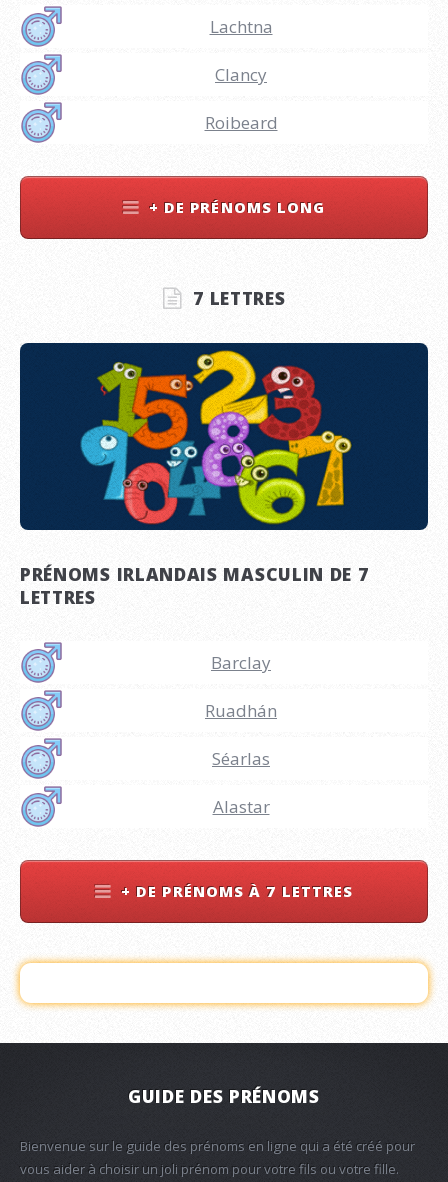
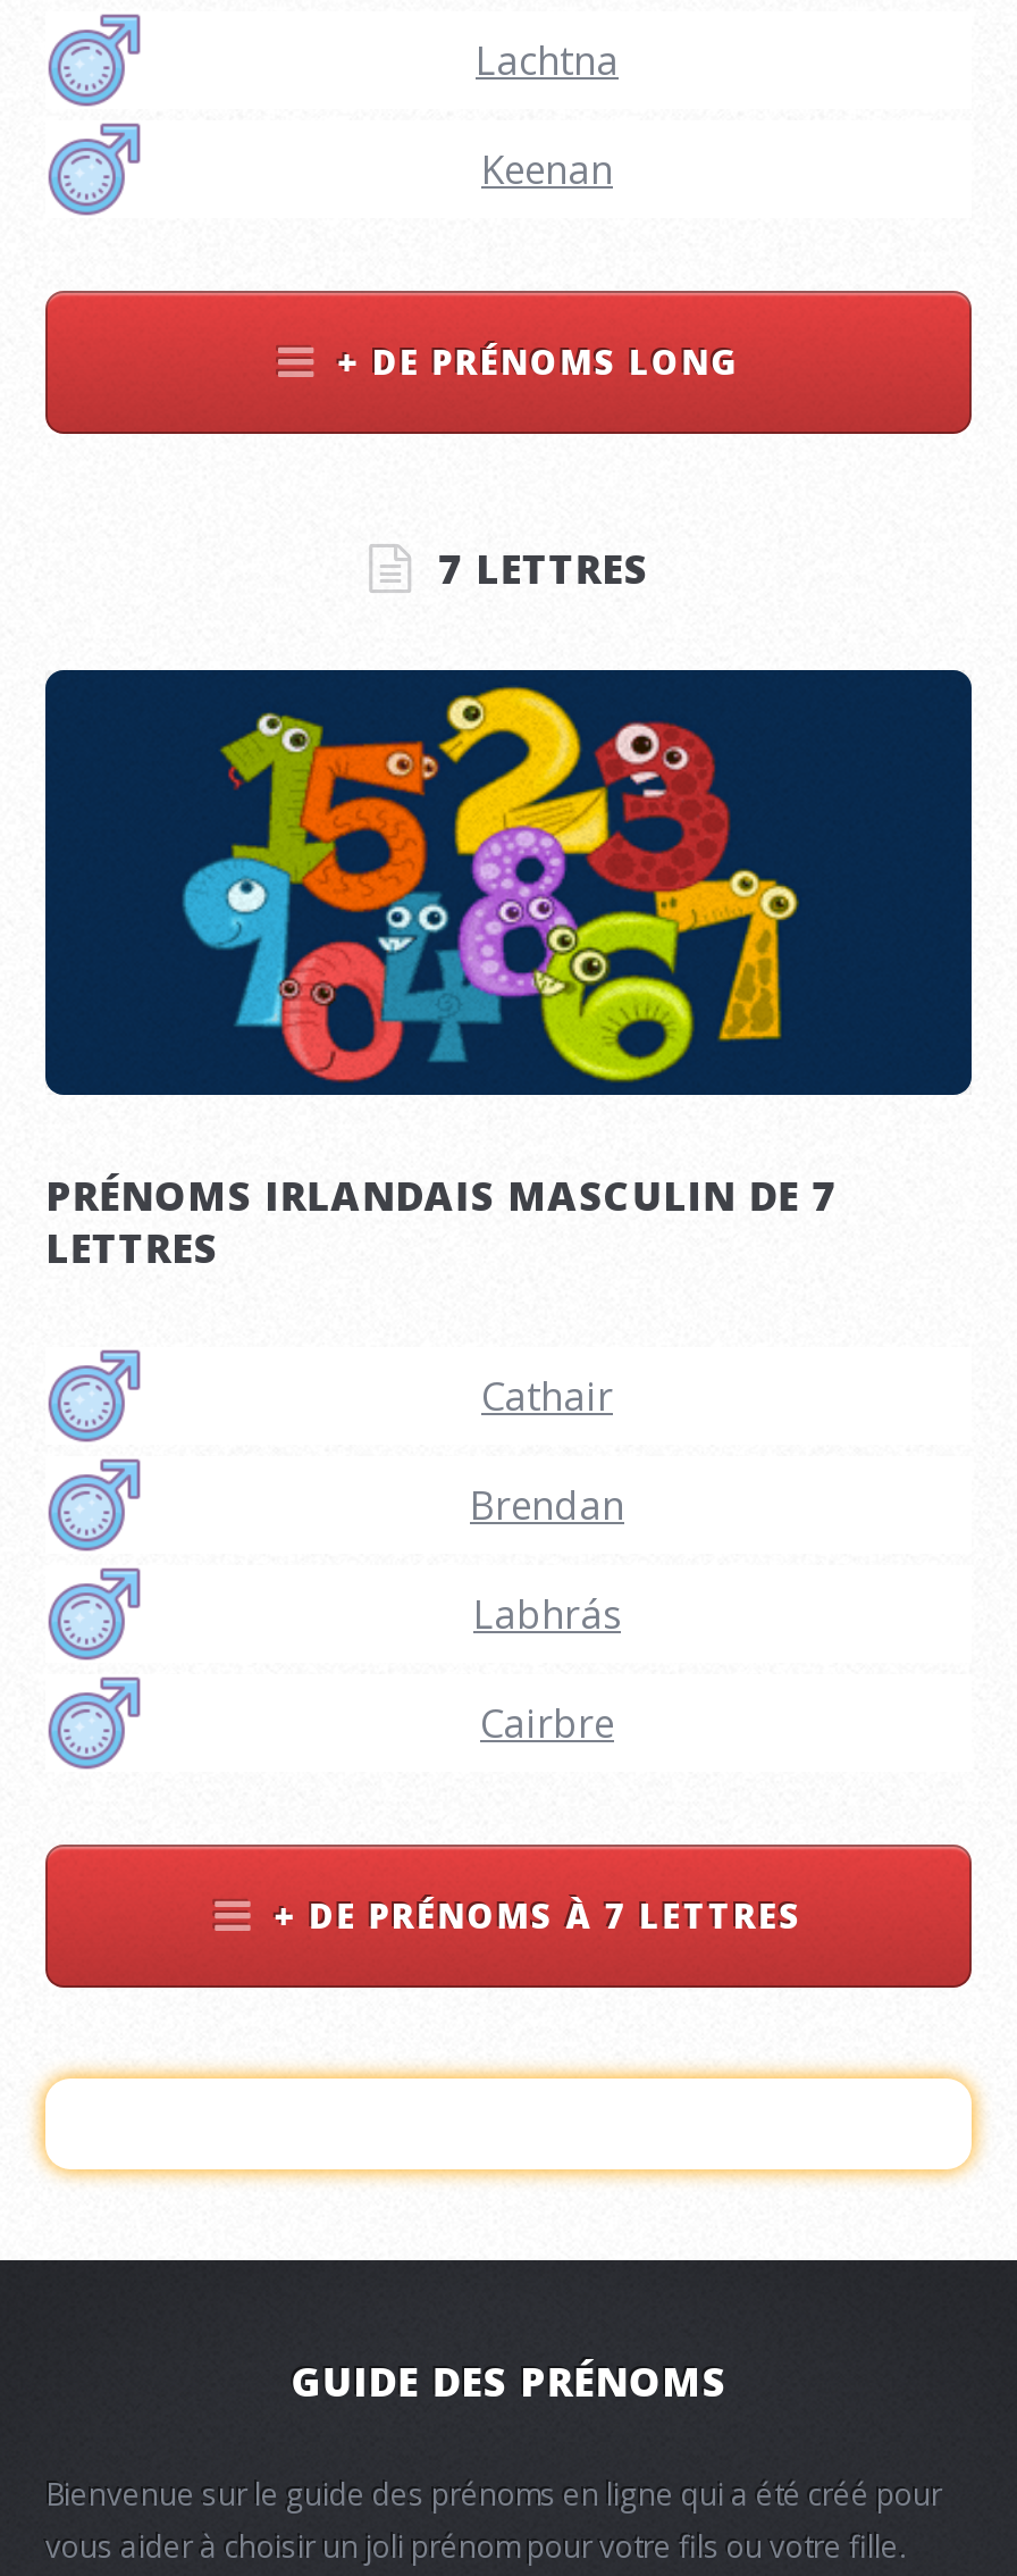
[204,63,277,134] Clancy | Roibeard -> [481,144,613,196] Keenan
[211,651,271,674] Barclay -> [481,1370,613,1422] Cathair
[205,699,277,722] Ruadhán -> [470,1479,624,1531] Brendan
[212,747,270,770] Séarlas -> [473,1588,621,1640] Labhrás
[212,795,269,818] Alastar -> [480,1697,614,1749] Cairbre

